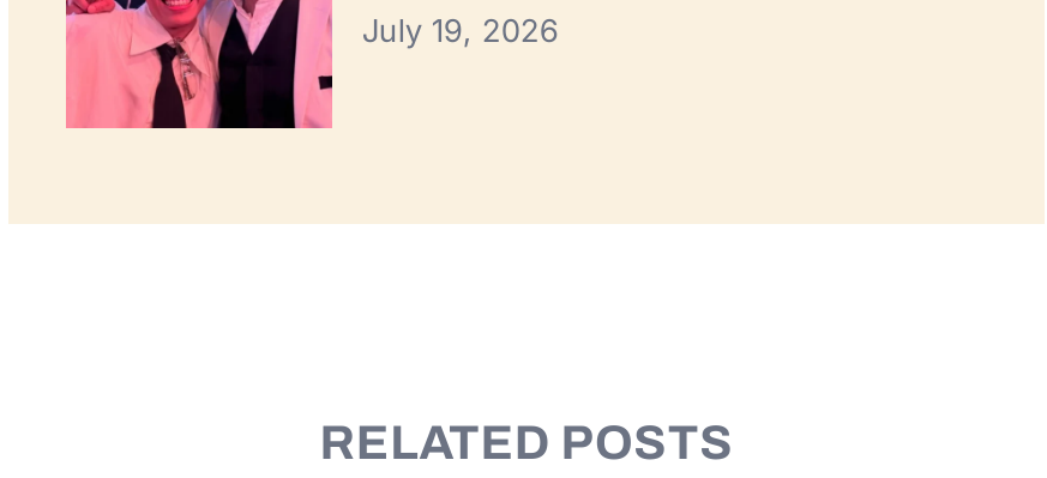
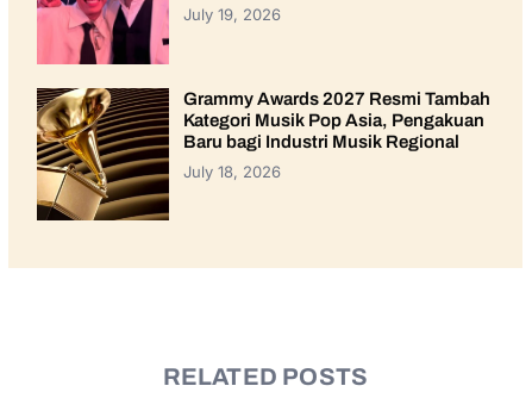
none -> [36,87,491,222] [image] | Grammy Awards 2027 Resmi Tambah | Kategori Musik Pop Asia, Pengakuan | Baru bagi Industri Musik Regional | July 18, 2026

